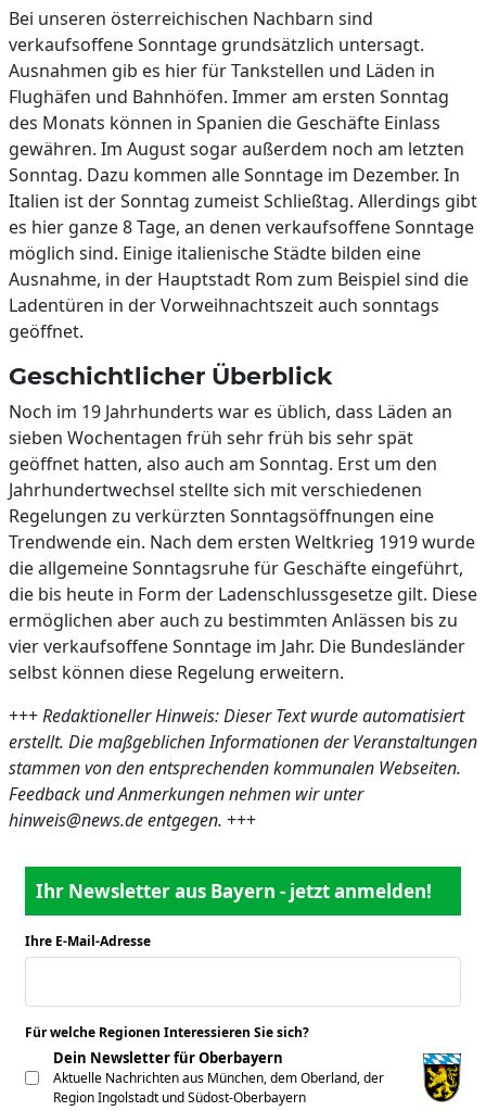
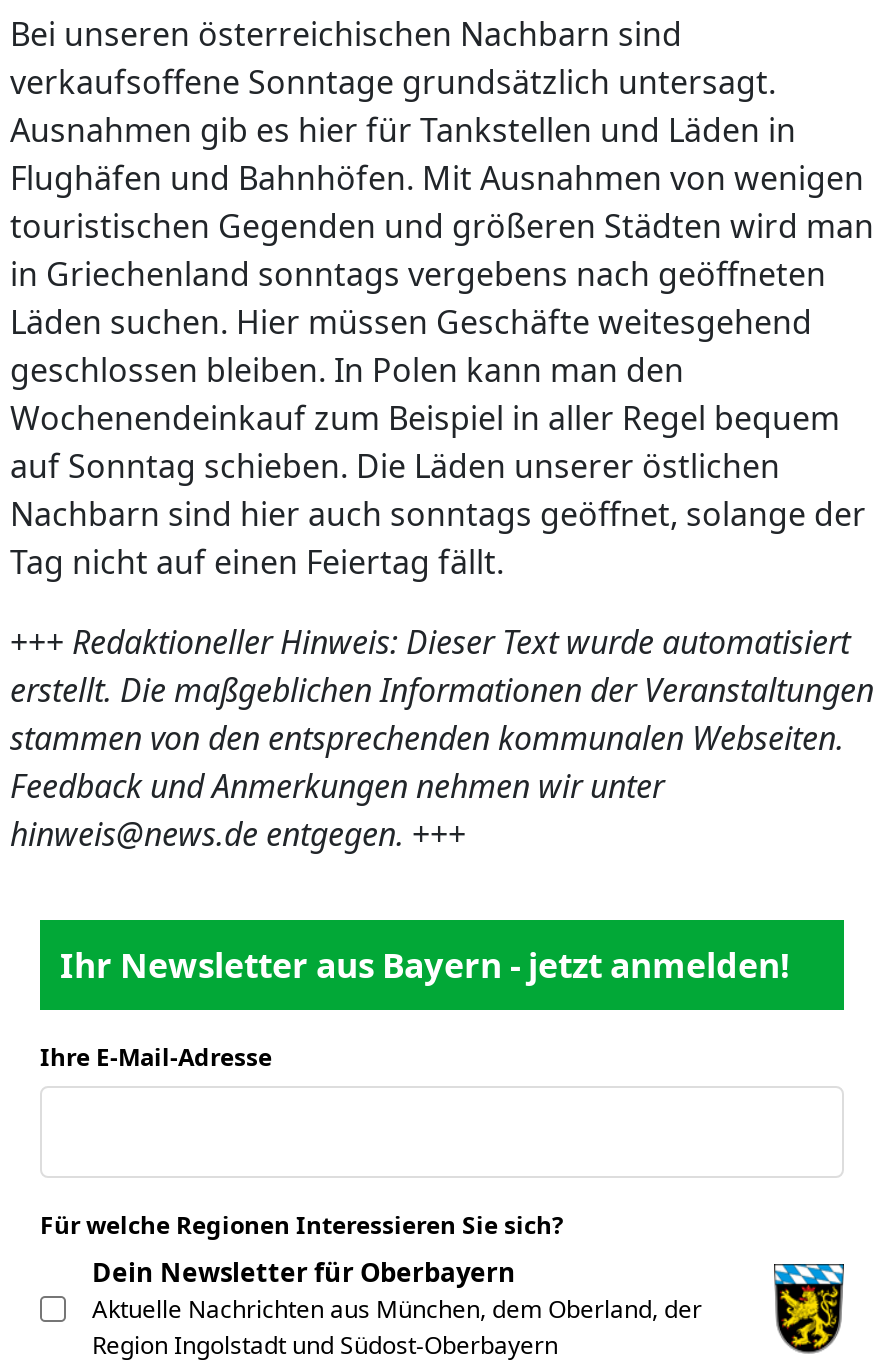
[9,85,477,684] Flughäfen und Bahnhöfen. Immer am ersten Sonntag | des Monats können in Spanien die Geschäfte Einlass | gewähren. Im August sogar außerdem noch am letzten | Sonntag. Dazu kommen alle Sonntage im Dezember. In | Italien ist der Sonntag zumeist Schließtag. Allerdings gibt | es hier ganze 8 Tage, an denen verkaufsoffene Sonntage | möglich sind. Einige italienische Städte bilden eine | Ausnahme, in der Hauptstadt Rom zum Beispiel sind die | Ladentüren in der Vorweihnachtszeit auch sonntags | geöffnet. | Geschichtlicher Überblick | Noch im 19 Jahrhunderts war es üblich, dass Läden an | sieben Wochentagen früh sehr früh bis sehr spät | geöffnet hatten, also auch am Sonntag. Erst um den | Jahrhundertwechsel stellte sich mit verschiedenen | Regelungen zu verkürzten Sonntagsöffnungen eine | Trendwende ein. Nach dem ersten Weltkrieg 1919 wurde | die allgemeine Sonntagsruhe für Geschäfte eingeführt, | die bis heute in Form der Ladenschlussgesetze gilt. Diese | ermöglichen aber auch zu bestimmten Anlässen bis zu | vier verkaufsoffene Sonntage im Jahr. Die Bundesländer | selbst können diese Regelung erweitern. -> [10,156,874,584] Flughäfen und Bahnhöfen. Mit Ausnahmen von wenigen | touristischen Gegenden und größeren Städten wird man | in Griechenland sonntags vergebens nach geöffneten | Läden suchen. Hier müssen Geschäfte weitesgehend | geschlossen bleiben. In Polen kann man den | Wochenendeinkauf zum Beispiel in aller Regel bequem | auf Sonntag schieben. Die Läden unserer östlichen | Nachbarn sind hier auch sonntags geöffnet, solange der | Tag nicht auf einen Feiertag fällt.

